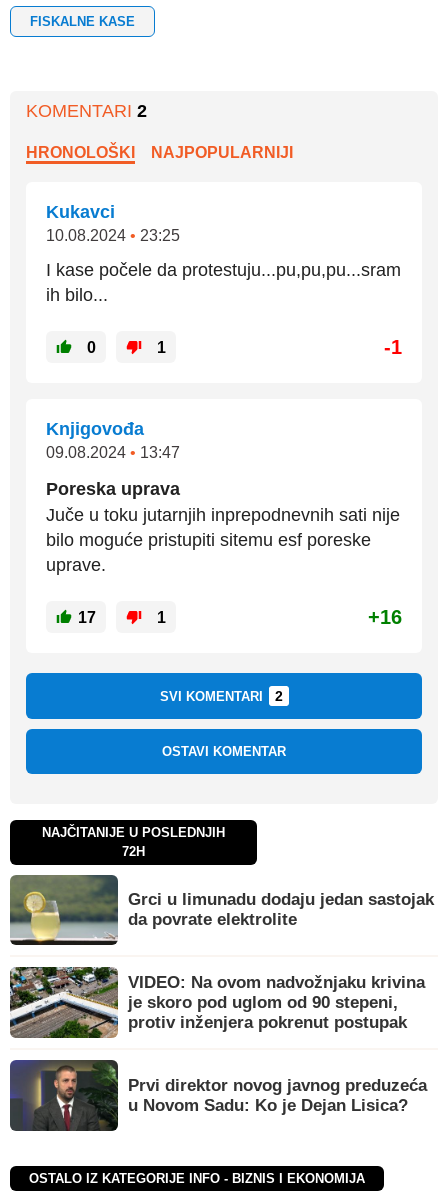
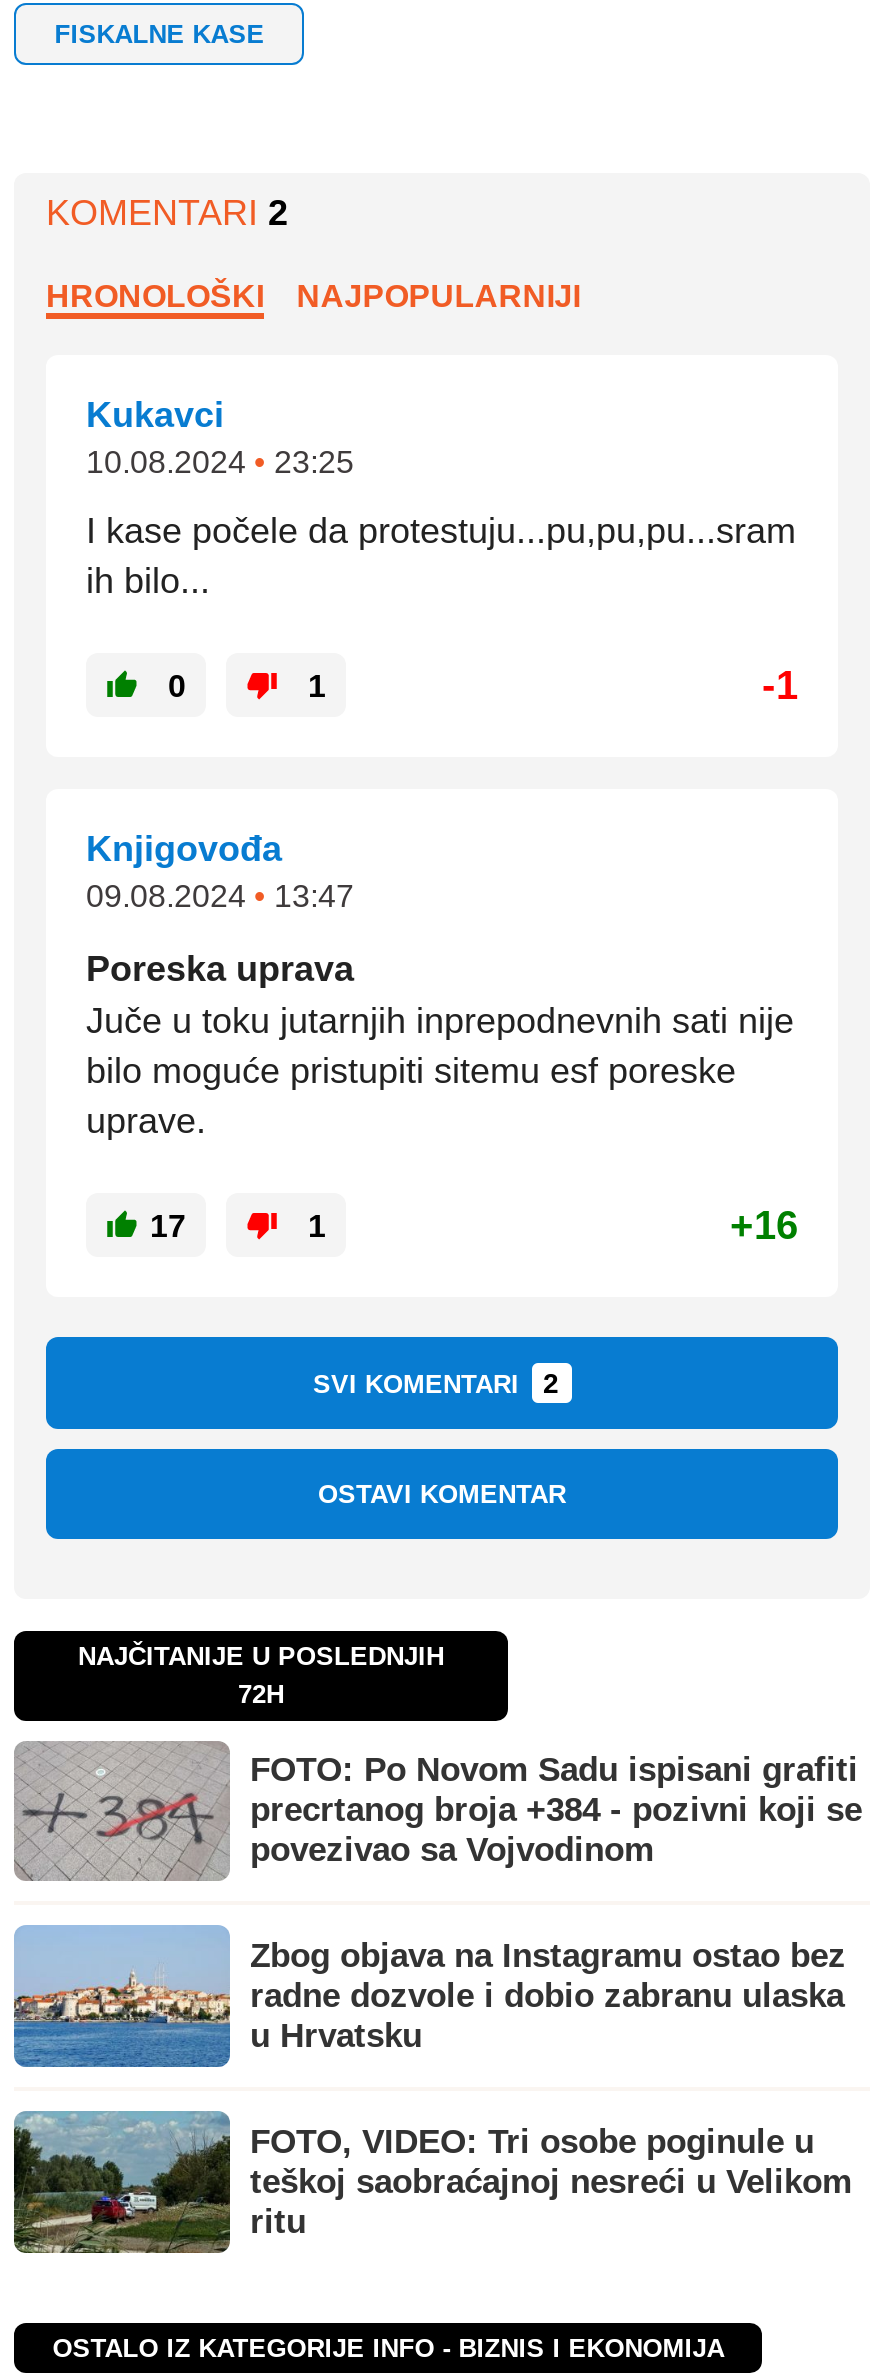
[10,875,434,945] [image] | Grci u limunadu dodaju jedan sastojak | da povrate elektrolite -> [16,1743,862,1879] [image] | FOTO: Po Novom Sadu ispisani grafiti | precrtanog broja +384 - pozivni koji se | povezivao sa Vojvodinom
[9,966,425,1039] [image] | VIDEO: Na ovom nadvožnjaku krivina | je skoro pod uglom od 90 stepeni, | protiv inženjera pokrenut postupak -> [12,1925,846,2069] [image] | Zbog objava na Instagramu ostao bez | radne dozvole i dobio zabranu ulaska | u Hrvatsku
[9,1059,427,1131] [image] | Prvi direktor novog javnog preduzeća | u Novom Sadu: Ko je Dejan Lisica? -> [12,2109,852,2253] [image] | FOTO, VIDEO: Tri osobe poginule u | teškoj saobraćajnoj nesreći u Velikom | ritu

